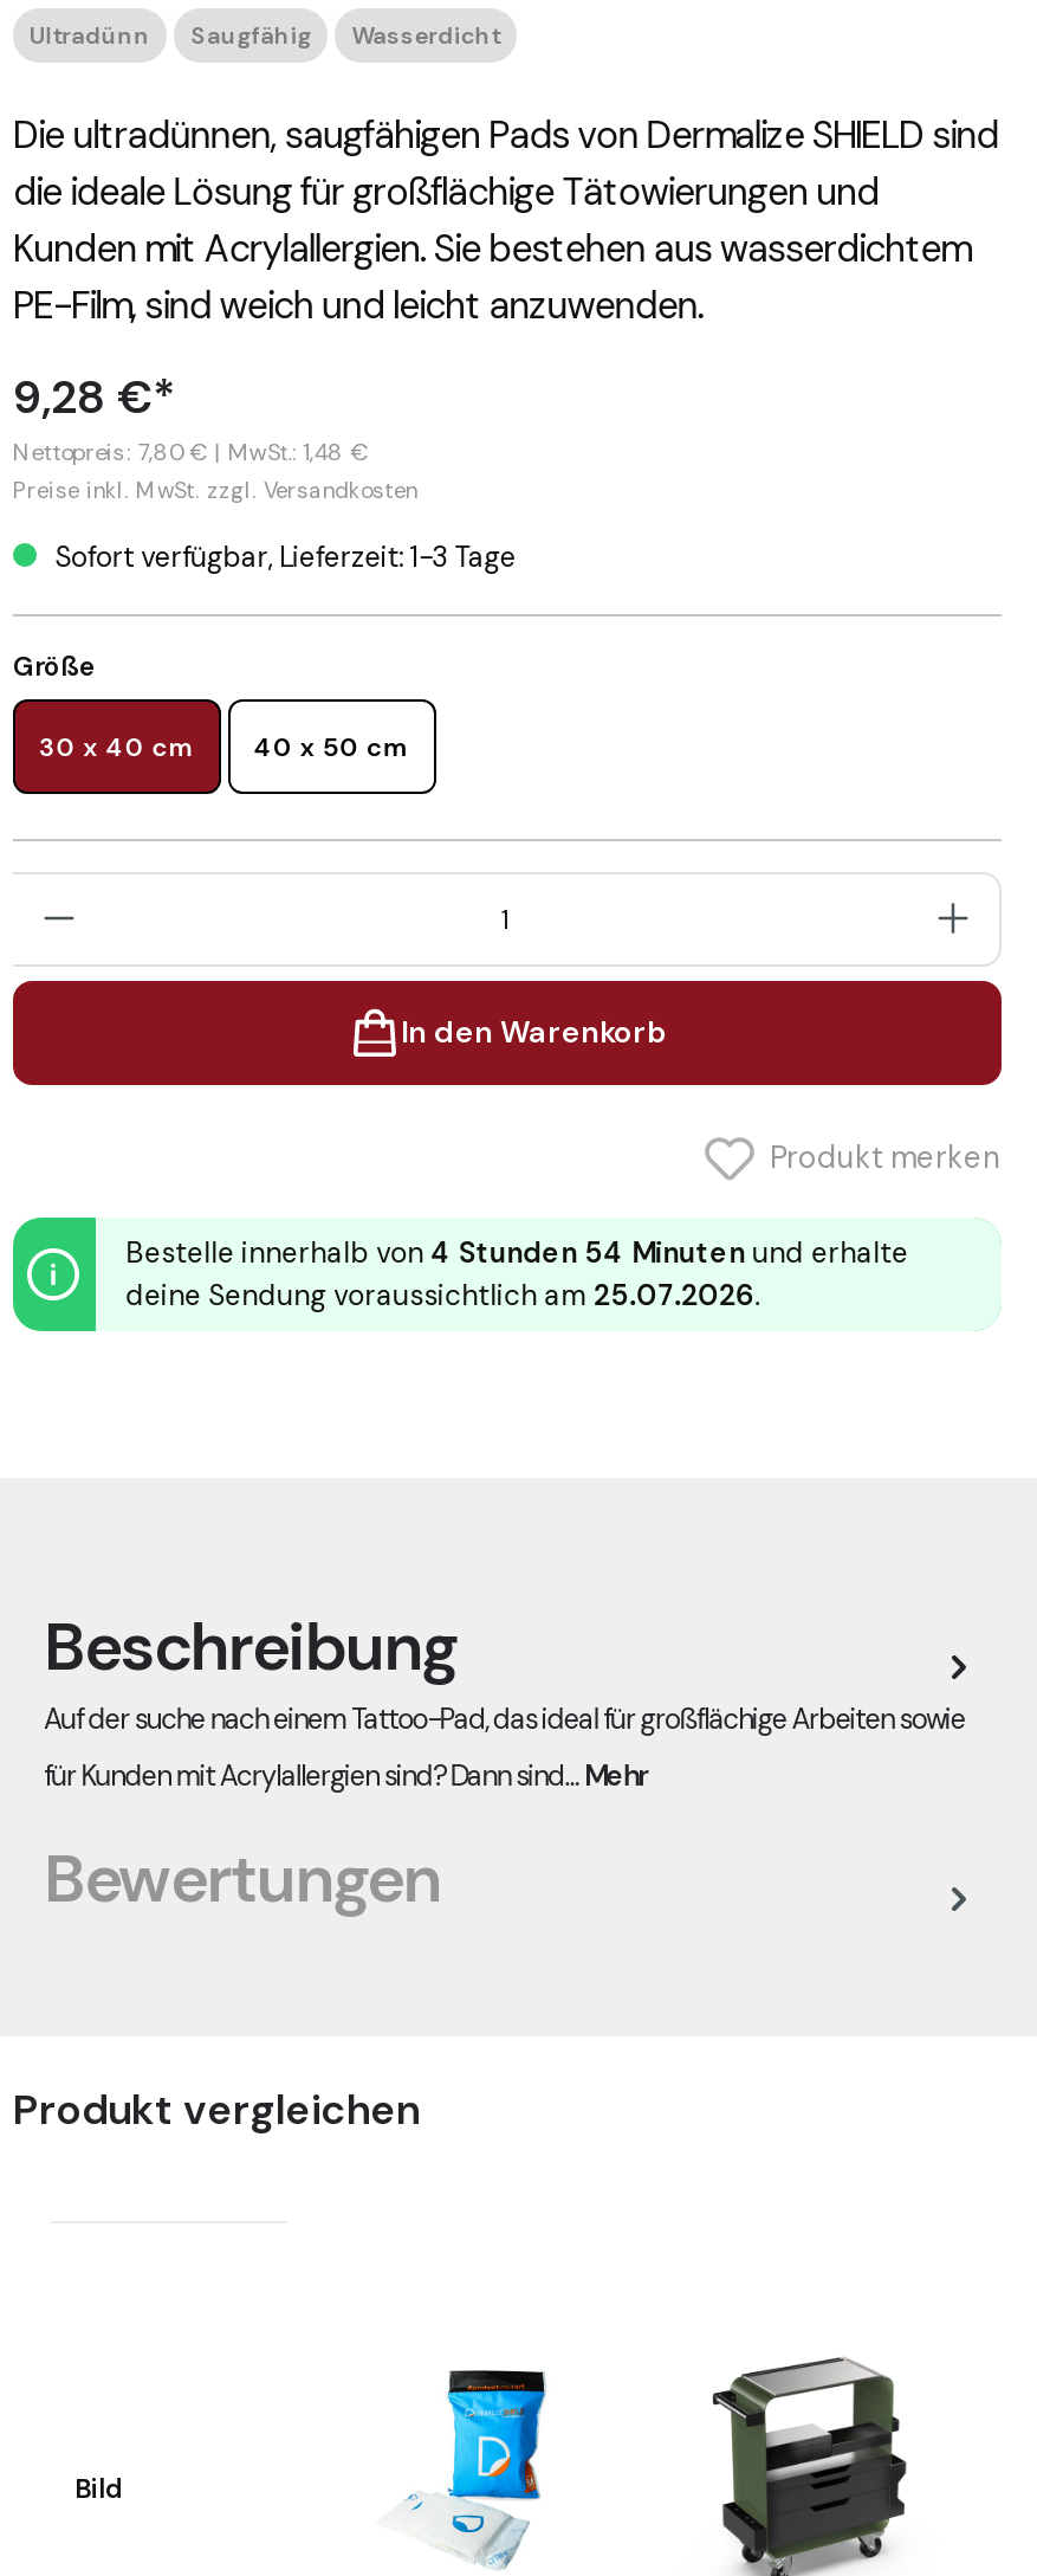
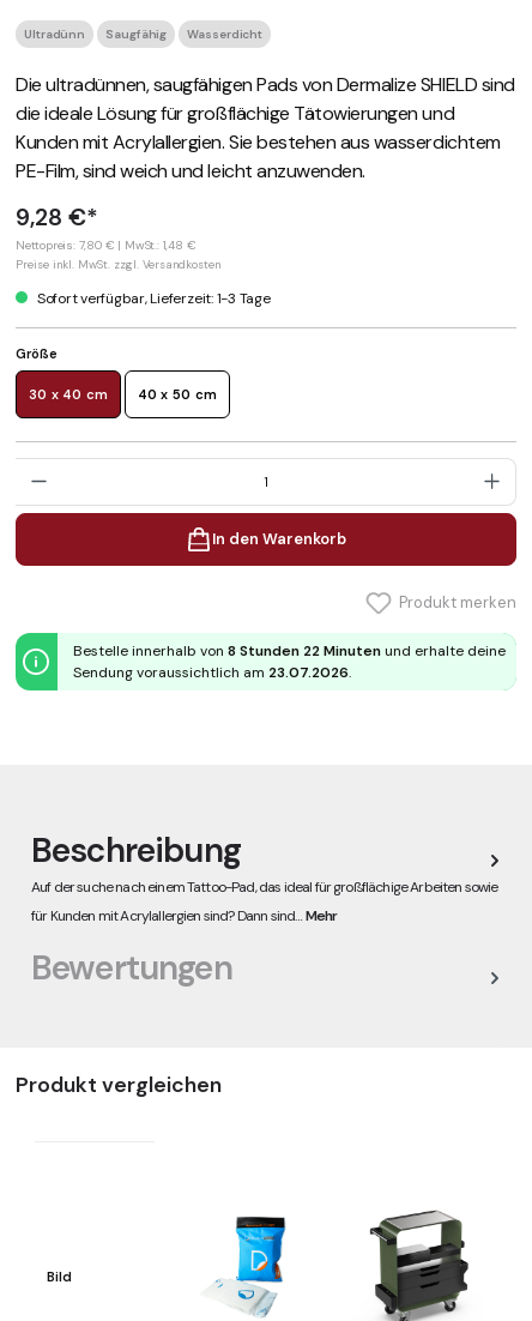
[126,1234,908,1314] Bestelle innerhalb von 4 Stunden 54 Minuten und erhalte | deine Sendung voraussichtlich am 25.07.2026 -> [73,641,505,682] Bestelle innerhalb von 8 Stunden 22 Minuten und erhalte deine | Sendung voraussichtlich am 23.07.2026

